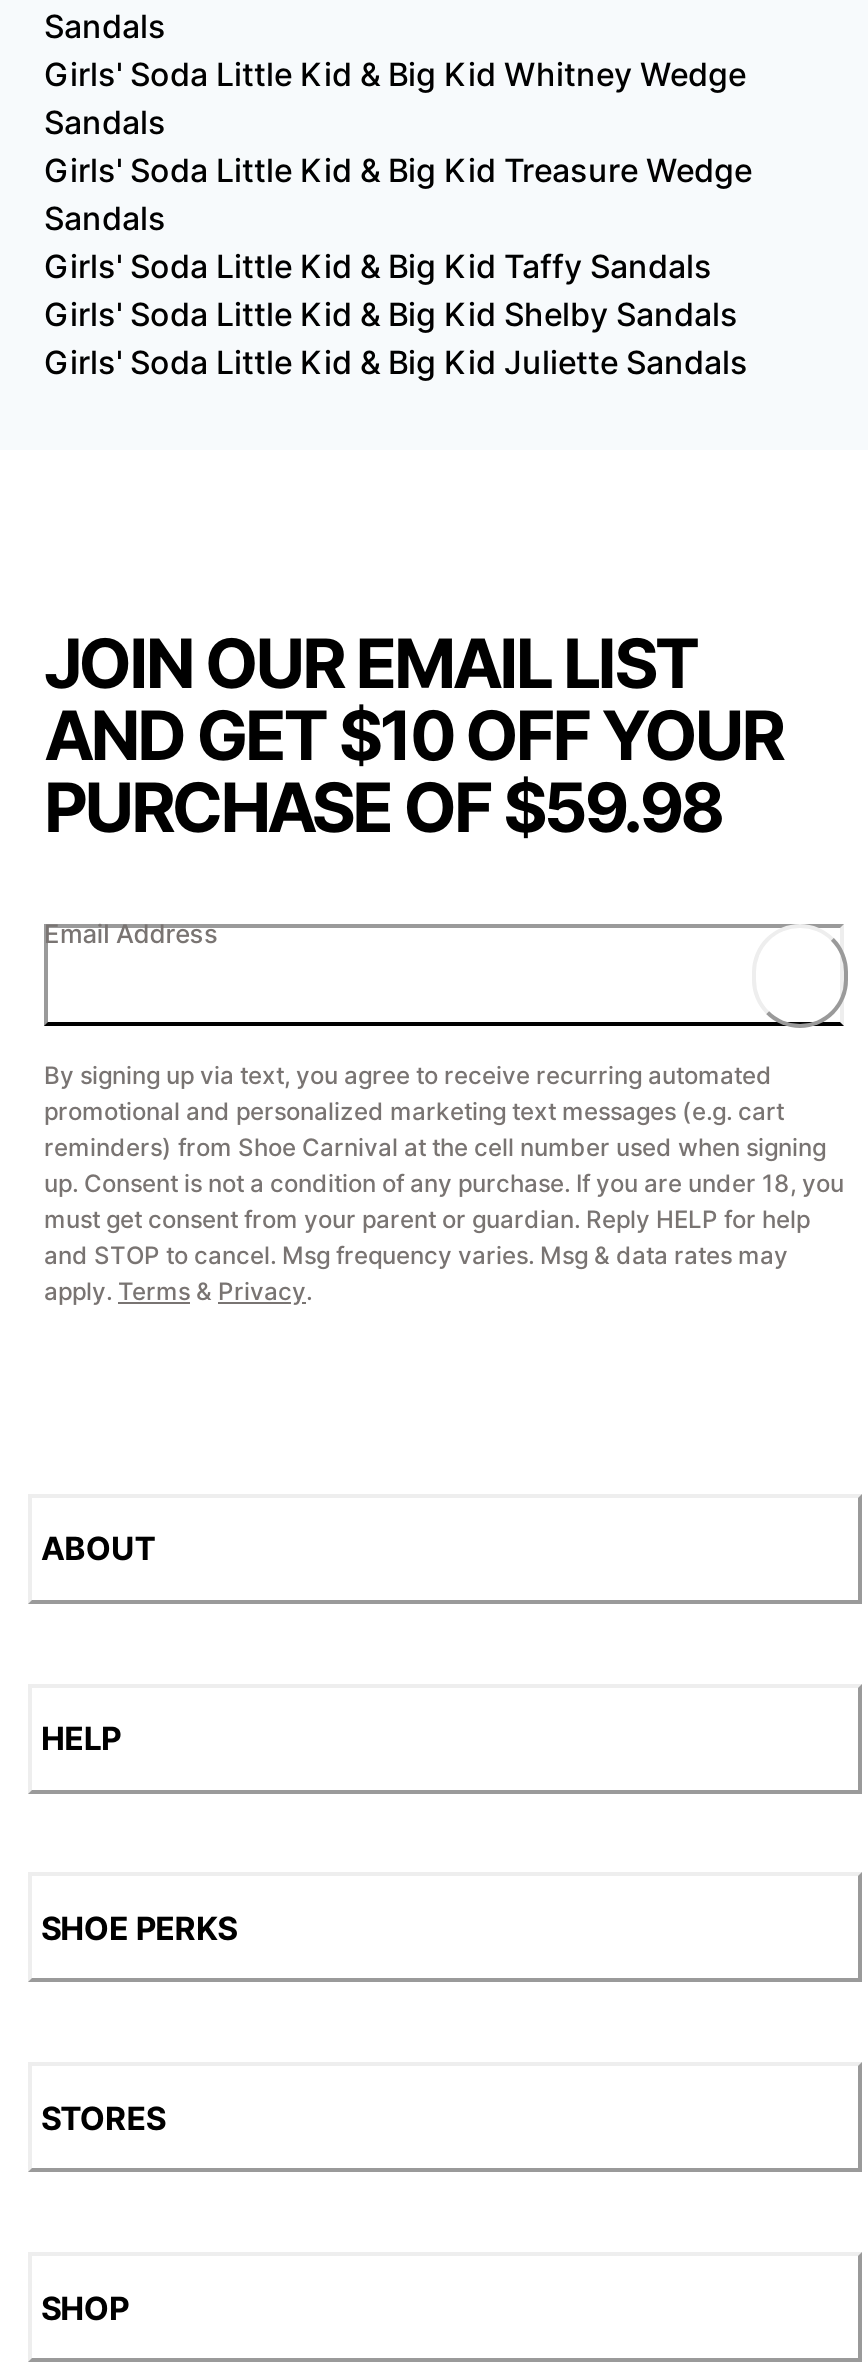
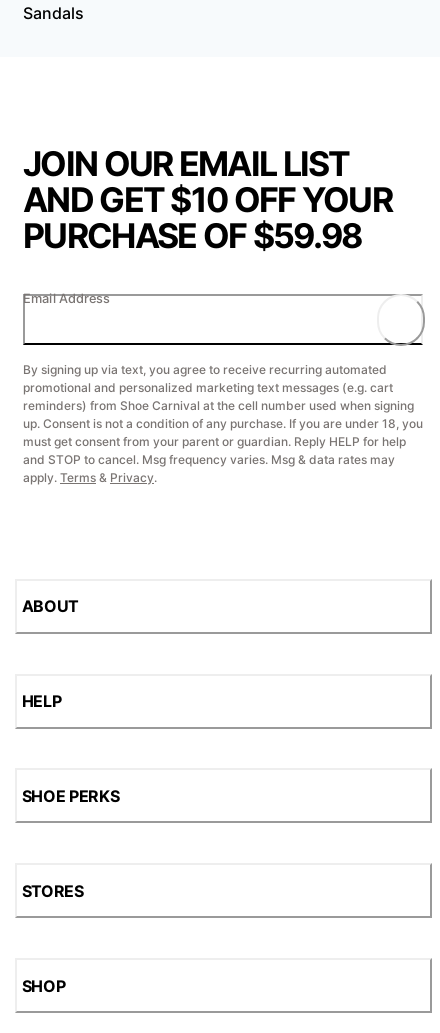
[44,55,752,383] Girls' Soda Little Kid & Big Kid Whitney Wedge | Sandals | Girls' Soda Little Kid & Big Kid Treasure Wedge | Sandals | Girls' Soda Little Kid & Big Kid Taffy Sandals | Girls' Soda Little Kid & Big Kid Shelby Sandals | Girls' Soda Little Kid & Big Kid Juliette Sandals -> none

